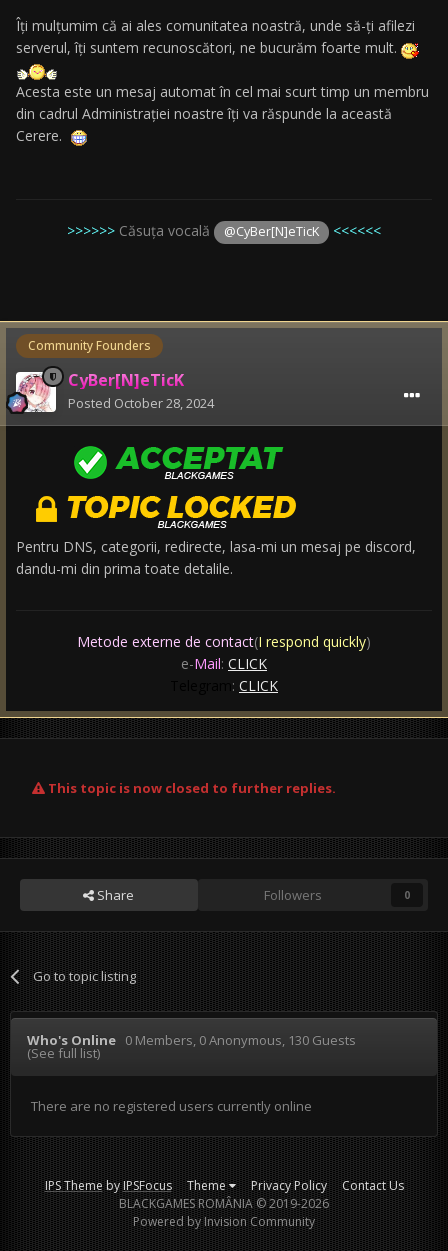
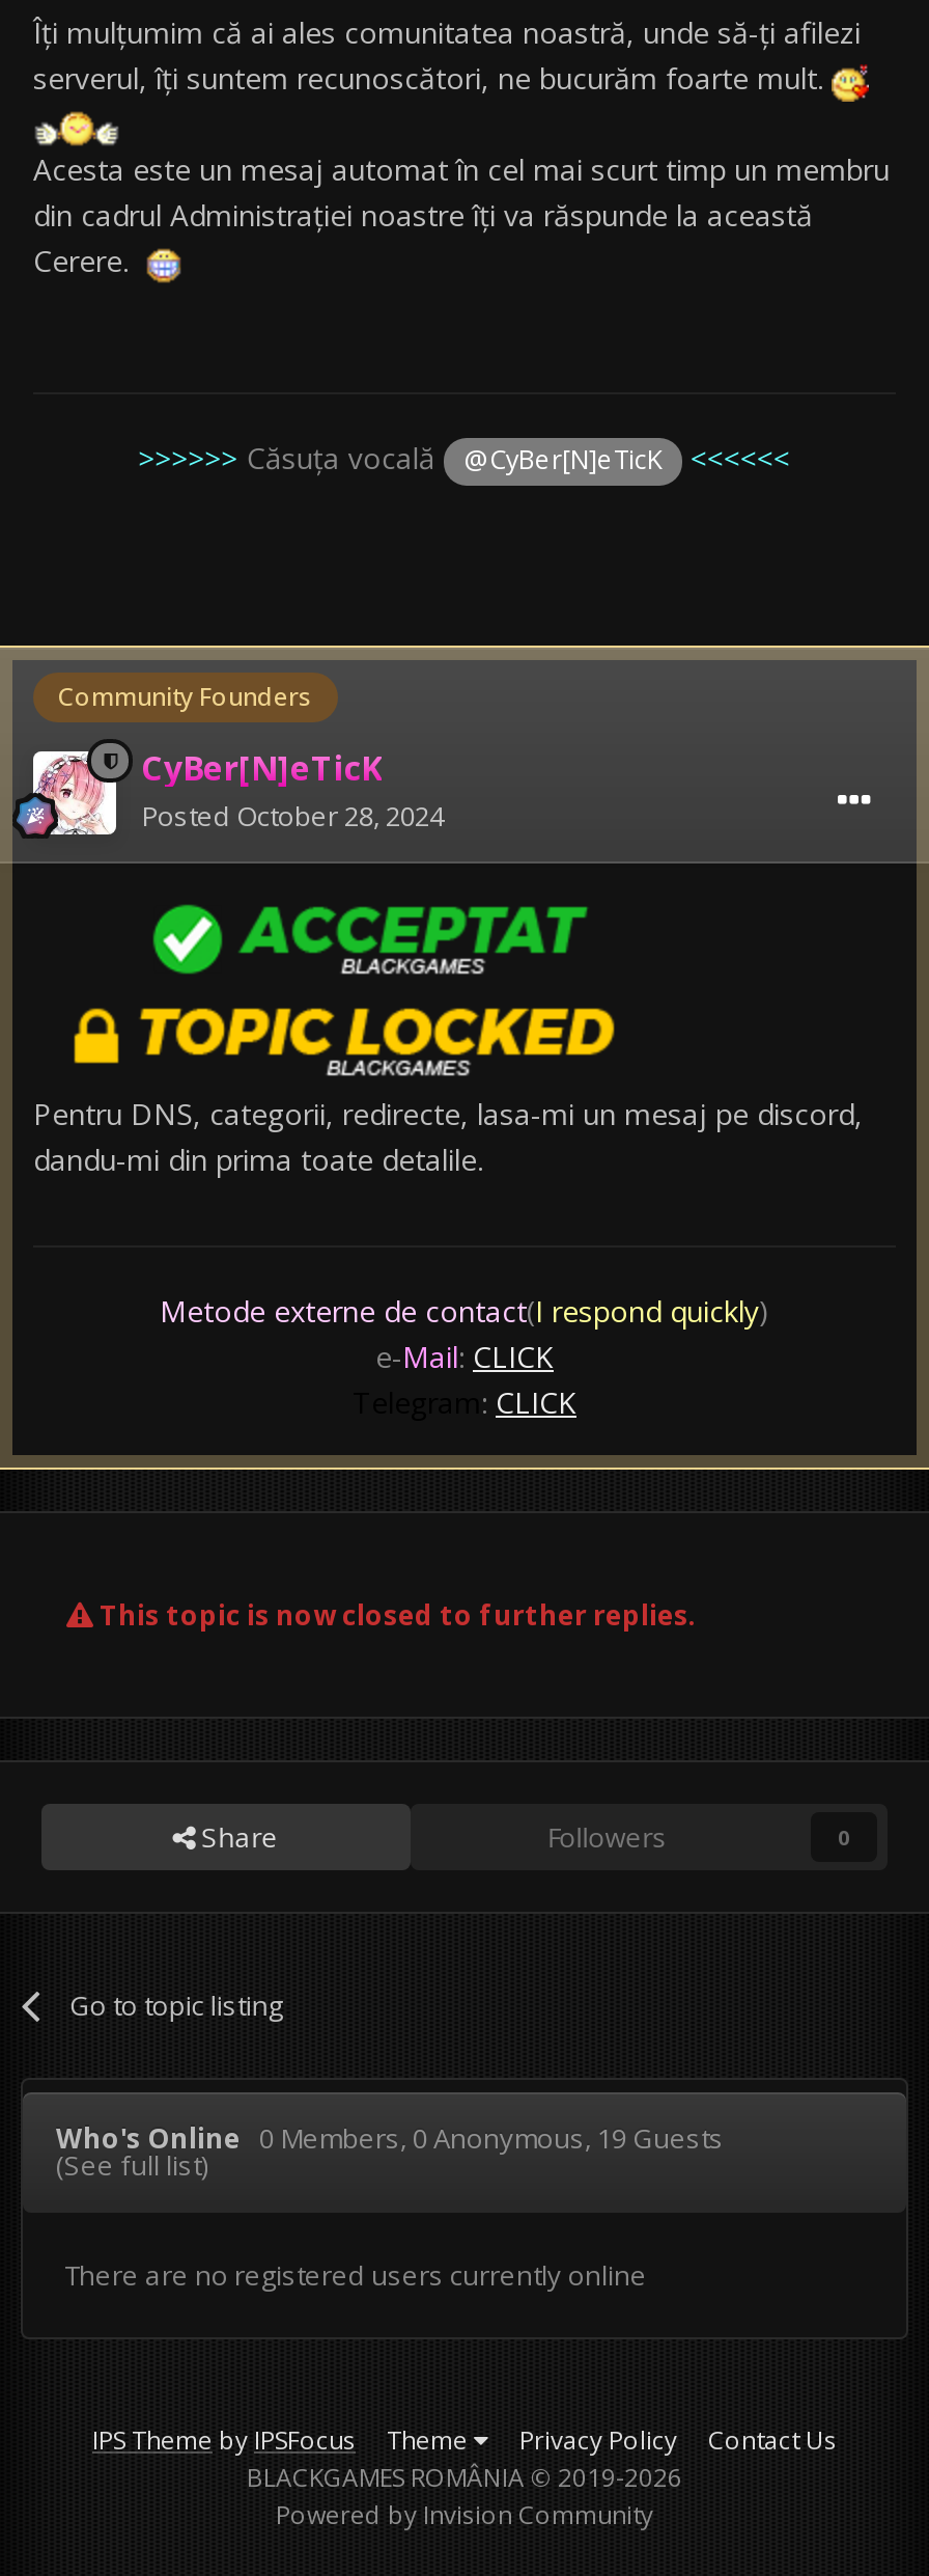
[27,1031,356,1049] Who's Online 0 Members, 0 Anonymous, 130 Guests -> [56,2119,724,2156] Who's Online 0 Members, 0 Anonymous, 19 Guests

